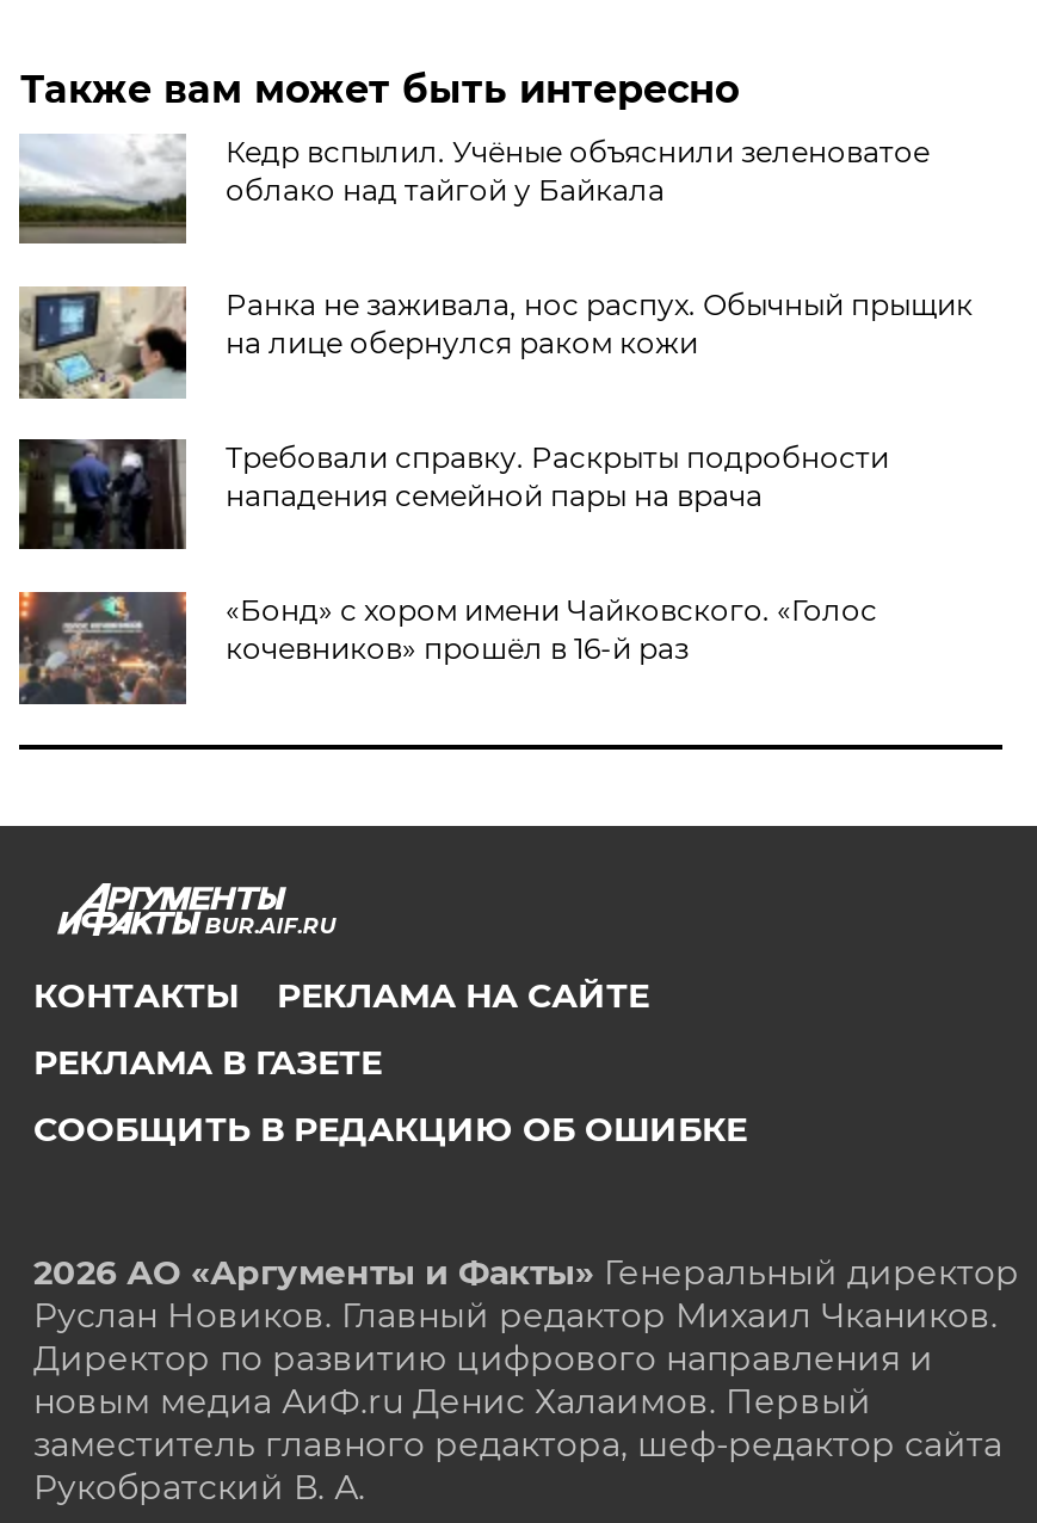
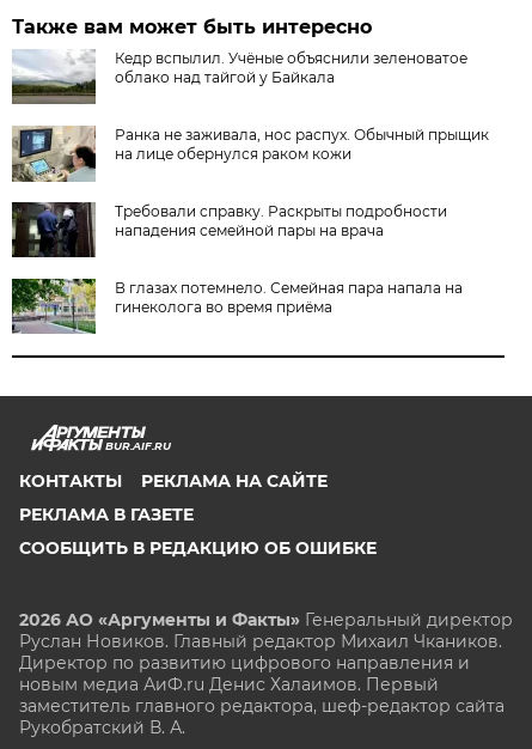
[17,590,877,707] [image] | «Бонд» с хором имени Чайковского. «Голос | кочевников» прошёл в 16-й раз -> [11,278,463,335] [image] | В глазах потемнело. Семейная пара напала на | гинеколога во время приёма

